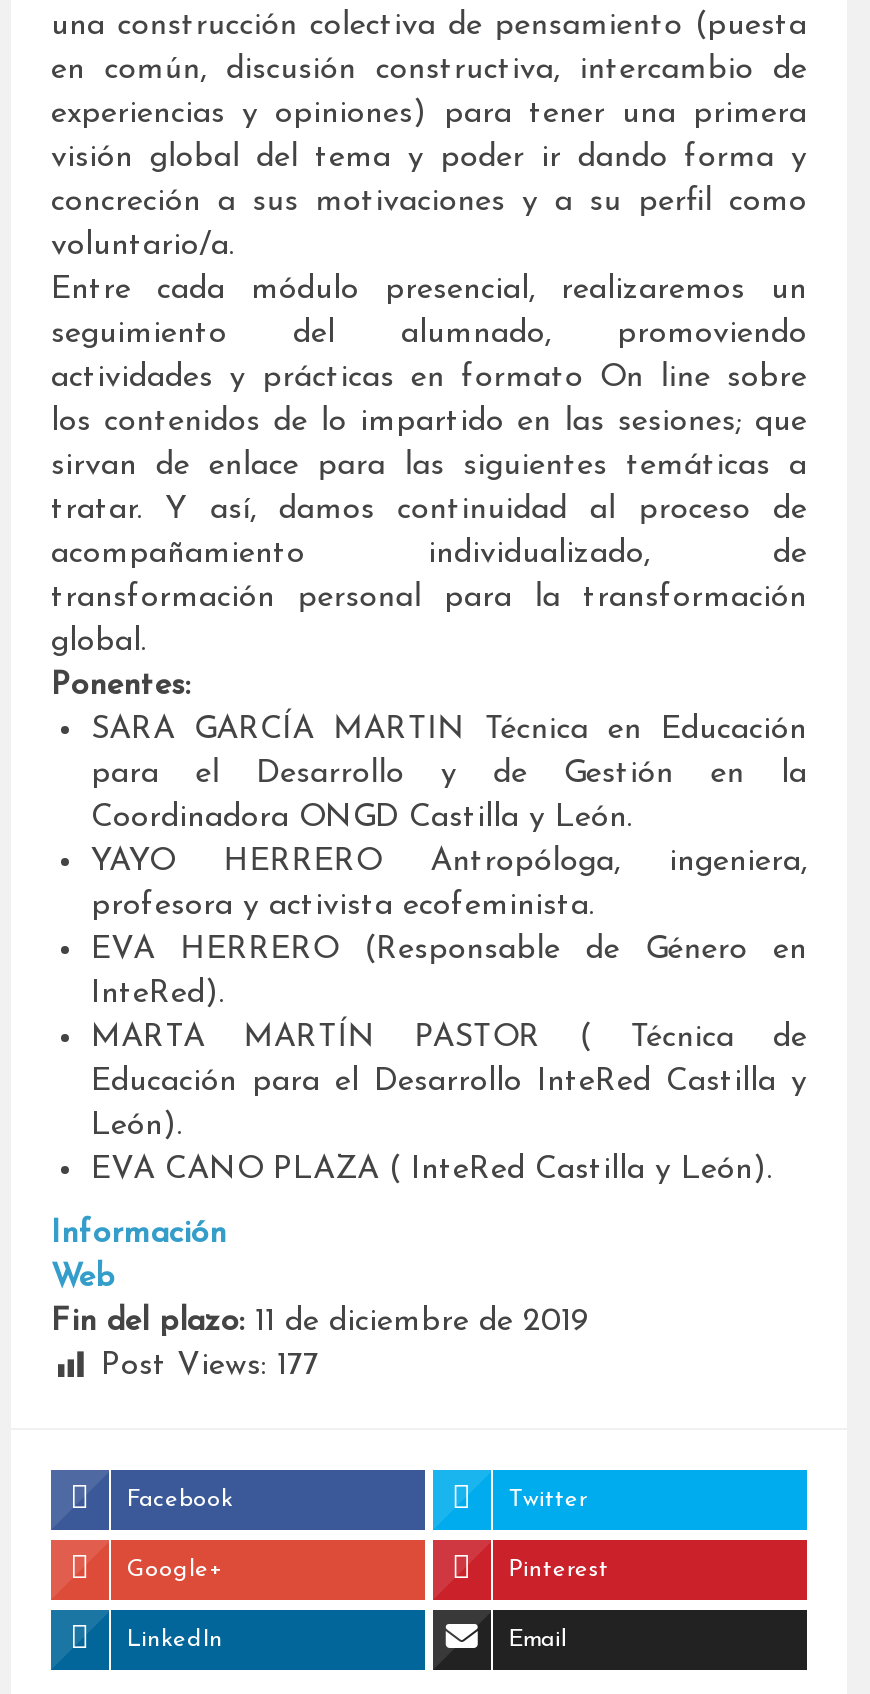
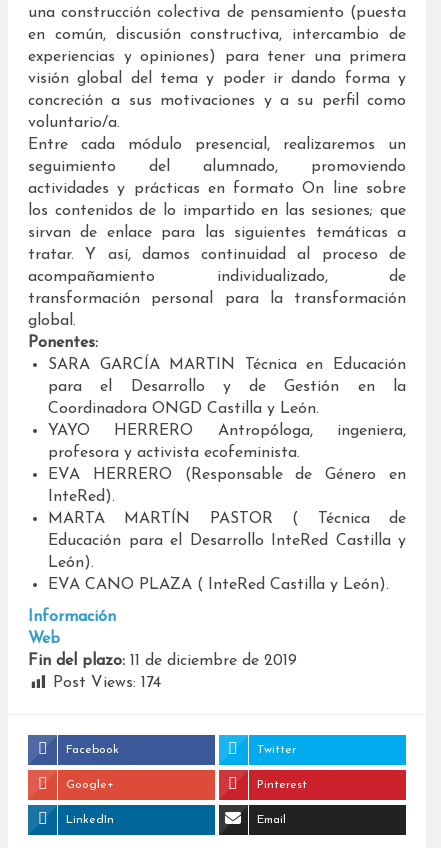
[101,1349,319,1381] Post Views: 177 -> [53,675,161,691] Post Views: 174

